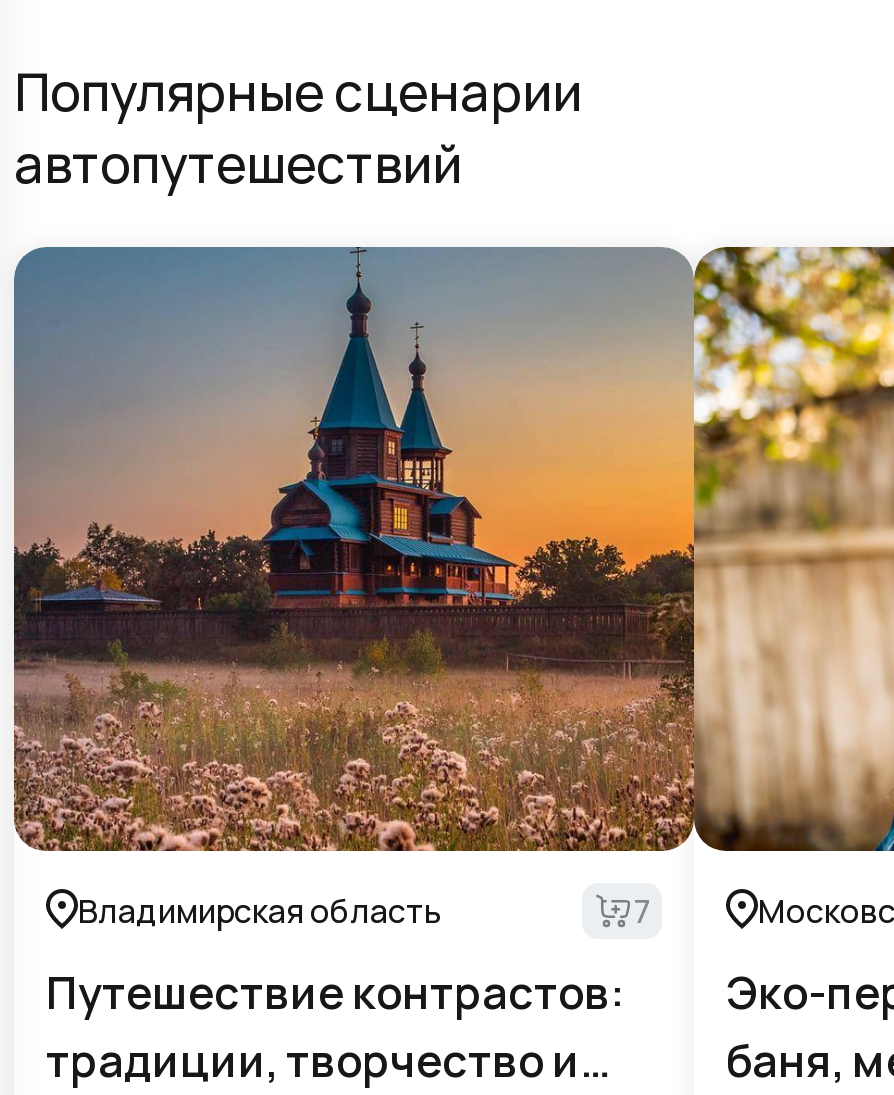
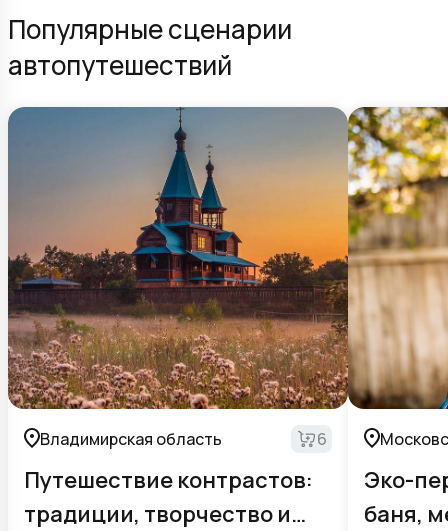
[634,889,652,933] 7 -> [317,428,327,450] 6

